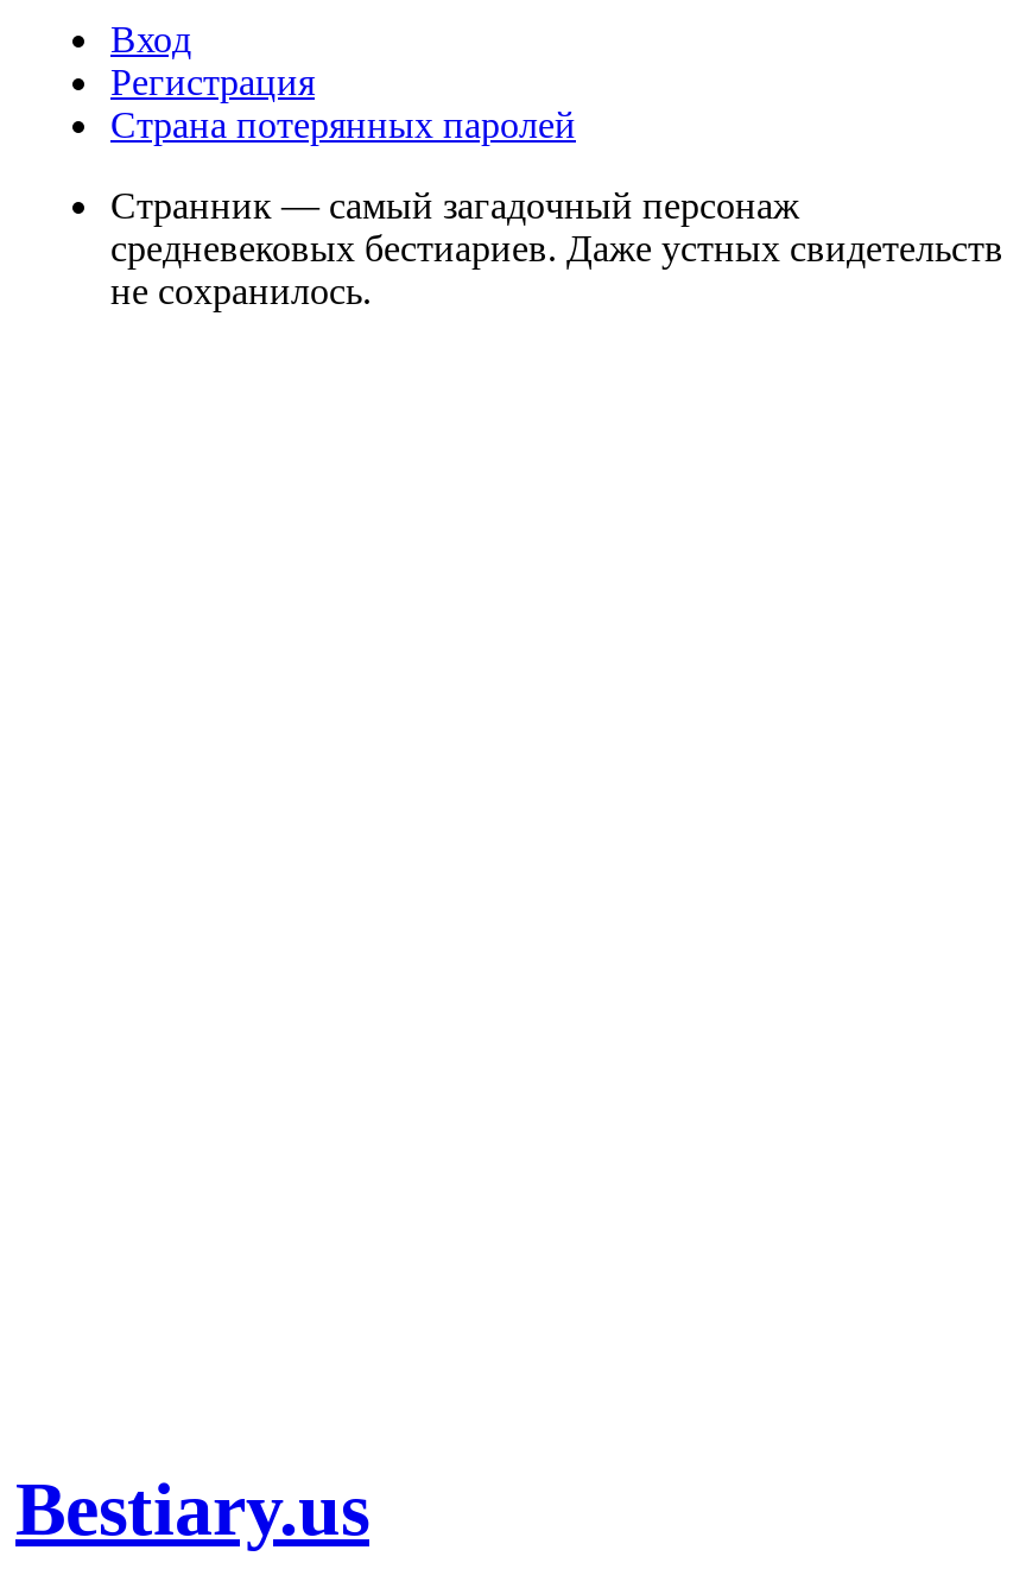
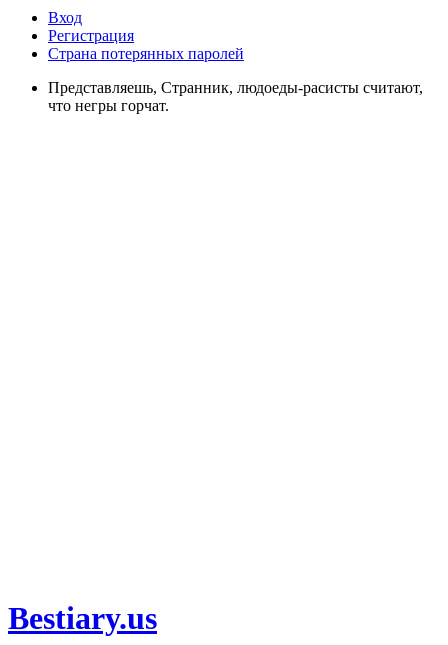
[110,185,1003,311] Странник — самый загадочный персонаж | средневековых бестиариев. Даже устных свидетельств | не сохранилось. -> [48,79,423,114] Представляешь, Странник, людоеды-расисты считают, | что негры горчат.

